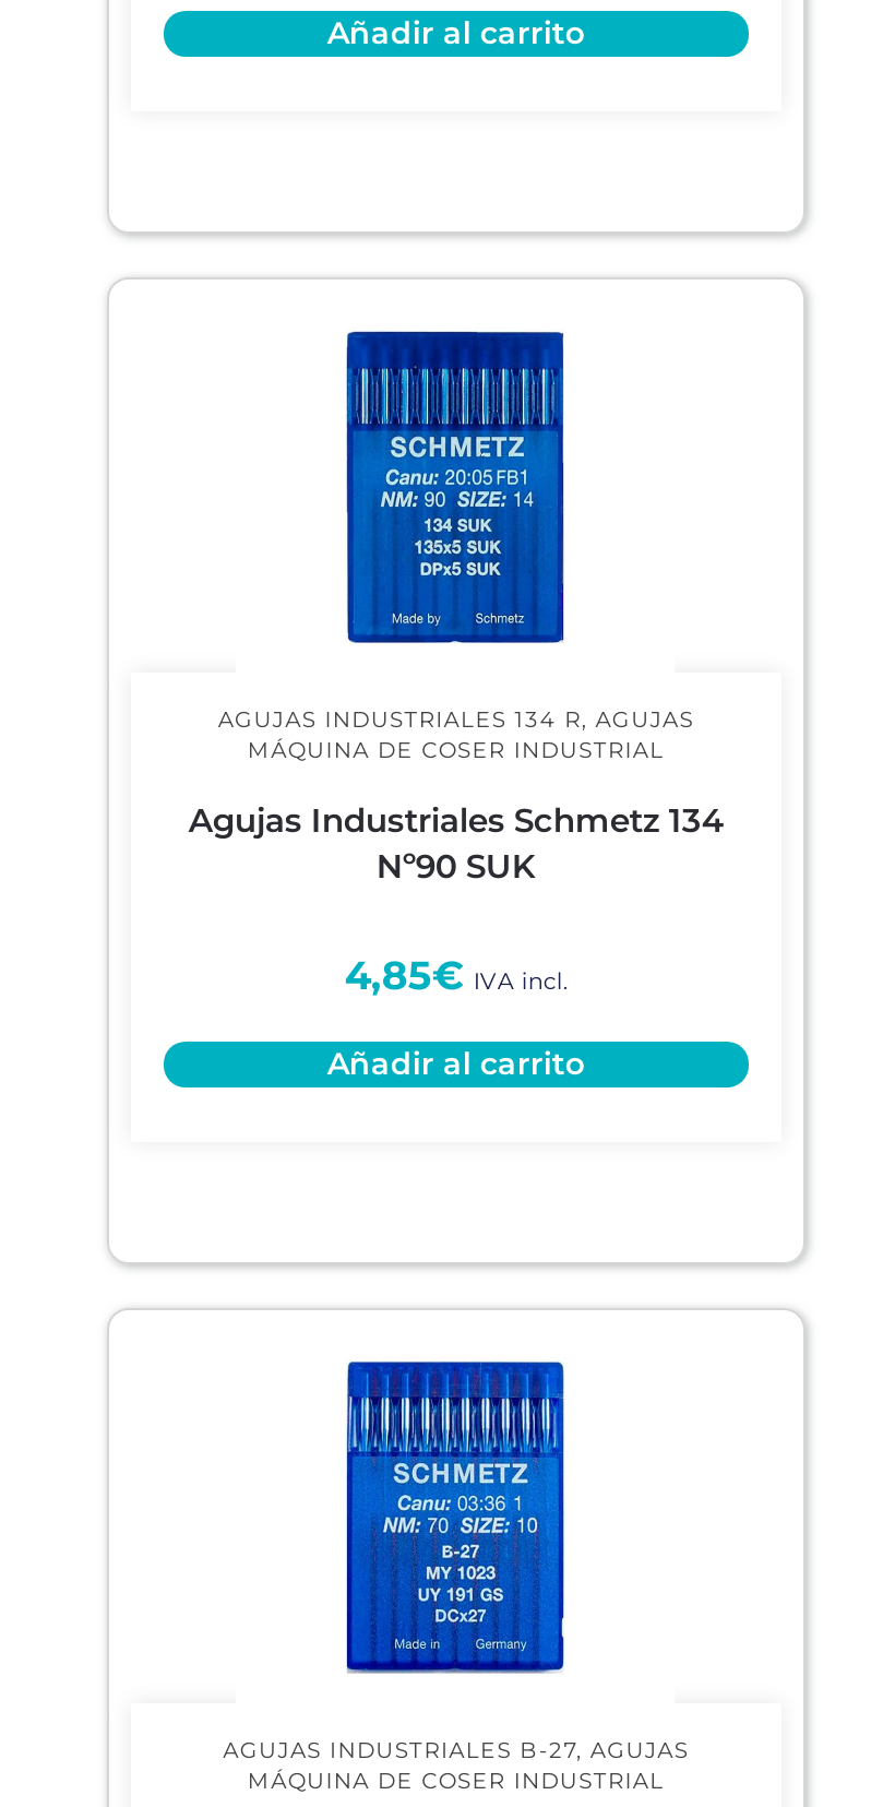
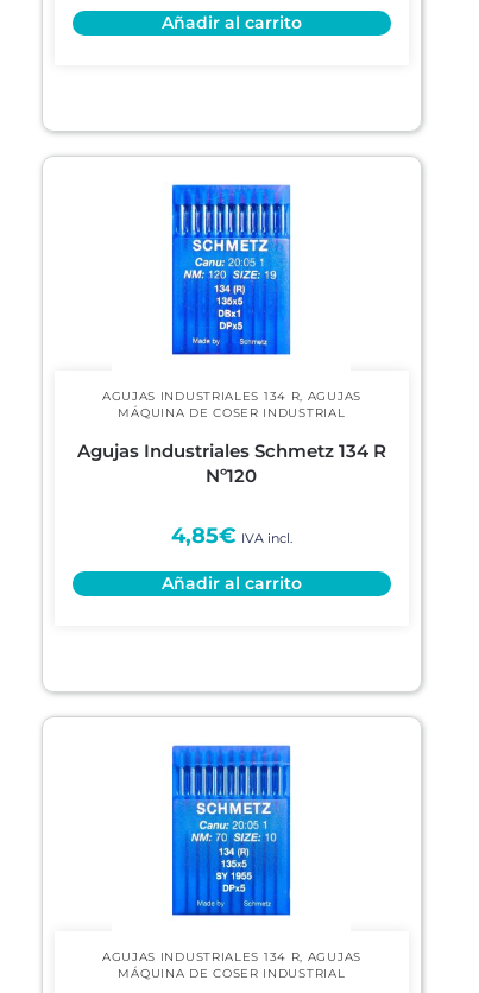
moved [347,330,565,644] -> [171,745,291,916]: [image]
[189,800,723,888] Agujas Industriales Schmetz 134 | Nº90 SUK -> [77,440,386,488] Agujas Industriales Schmetz 134 R | Nº120
moved [345,1360,563,1673] -> [172,184,291,355]: [image]
[223,1735,689,1764] AGUJAS INDUSTRIALES B-27, AGUJAS -> [102,949,361,964] AGUJAS INDUSTRIALES 134 R, AGUJAS

